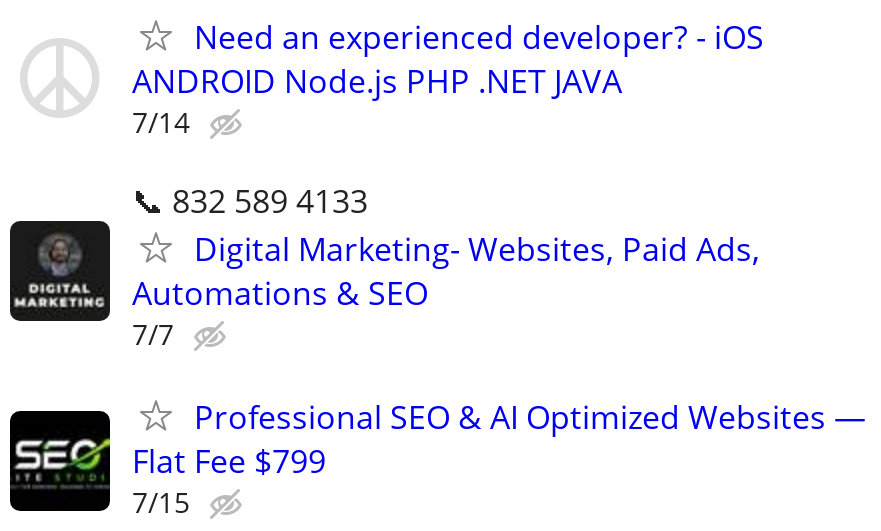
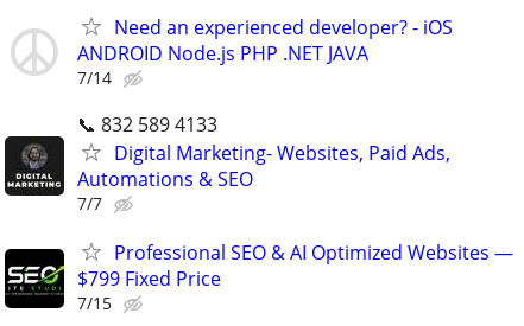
[132,440,326,484] Flat Fee $799 -> [77,266,221,292] $799 Fixed Price

